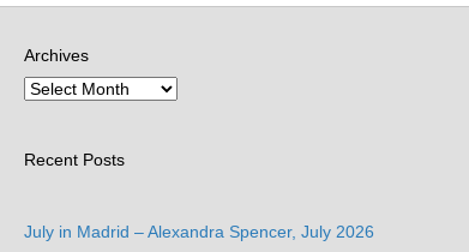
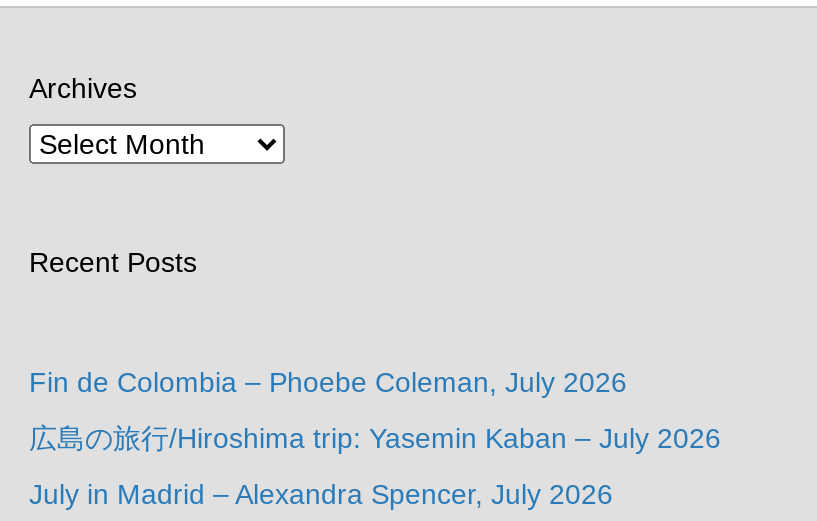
none -> [29,366,721,454] Fin de Colombia – Phoebe Coleman, July 2026 | 広島の旅行/Hiroshima trip: Yasemin Kaban – July 2026

